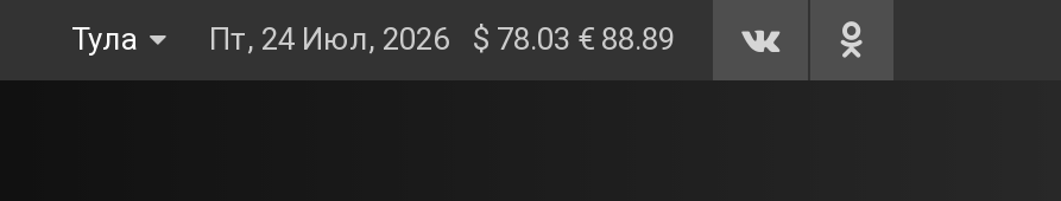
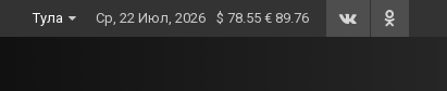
[209,21,449,57] Пт, 24 Июл, 2026 -> [96,10,206,26] Ср, 22 Июл, 2026
[473,21,675,57] $ 78.03 € 88.89 -> [216,10,309,26] $ 78.55 € 89.76

